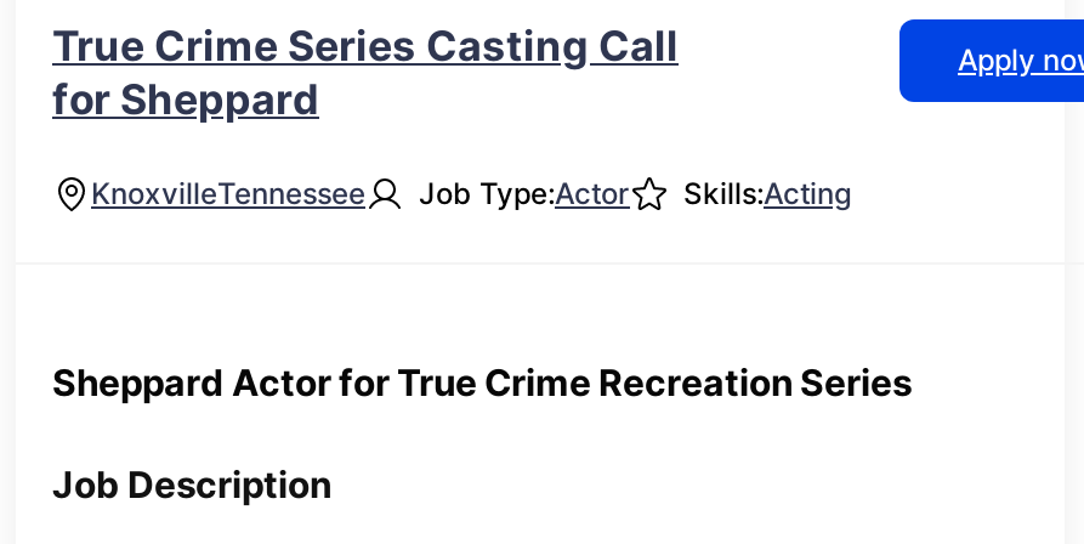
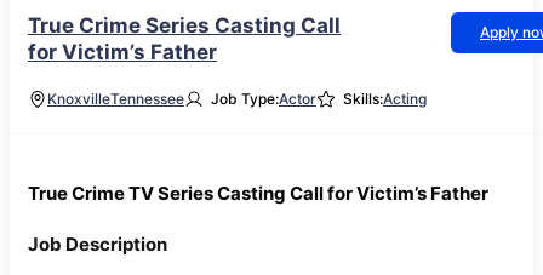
[52,75,319,124] for Sheppard -> [28,40,217,64] for Victim’s Father
[52,359,912,406] Sheppard Actor for True Crime Recreation Series -> [28,182,488,205] True Crime TV Series Casting Call for Victim’s Father

